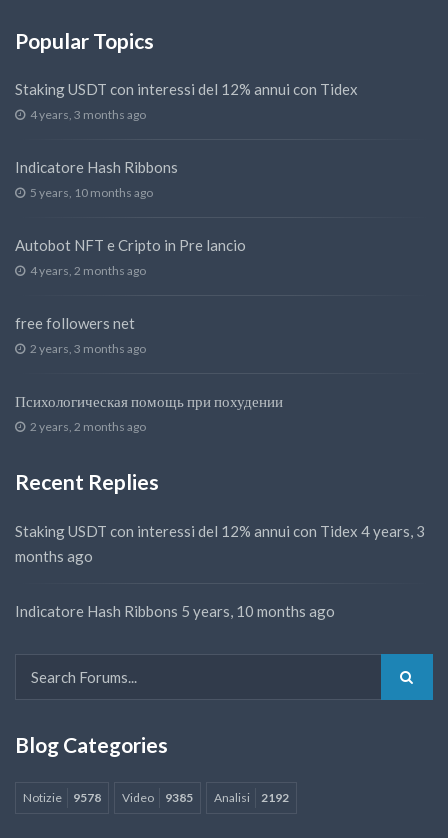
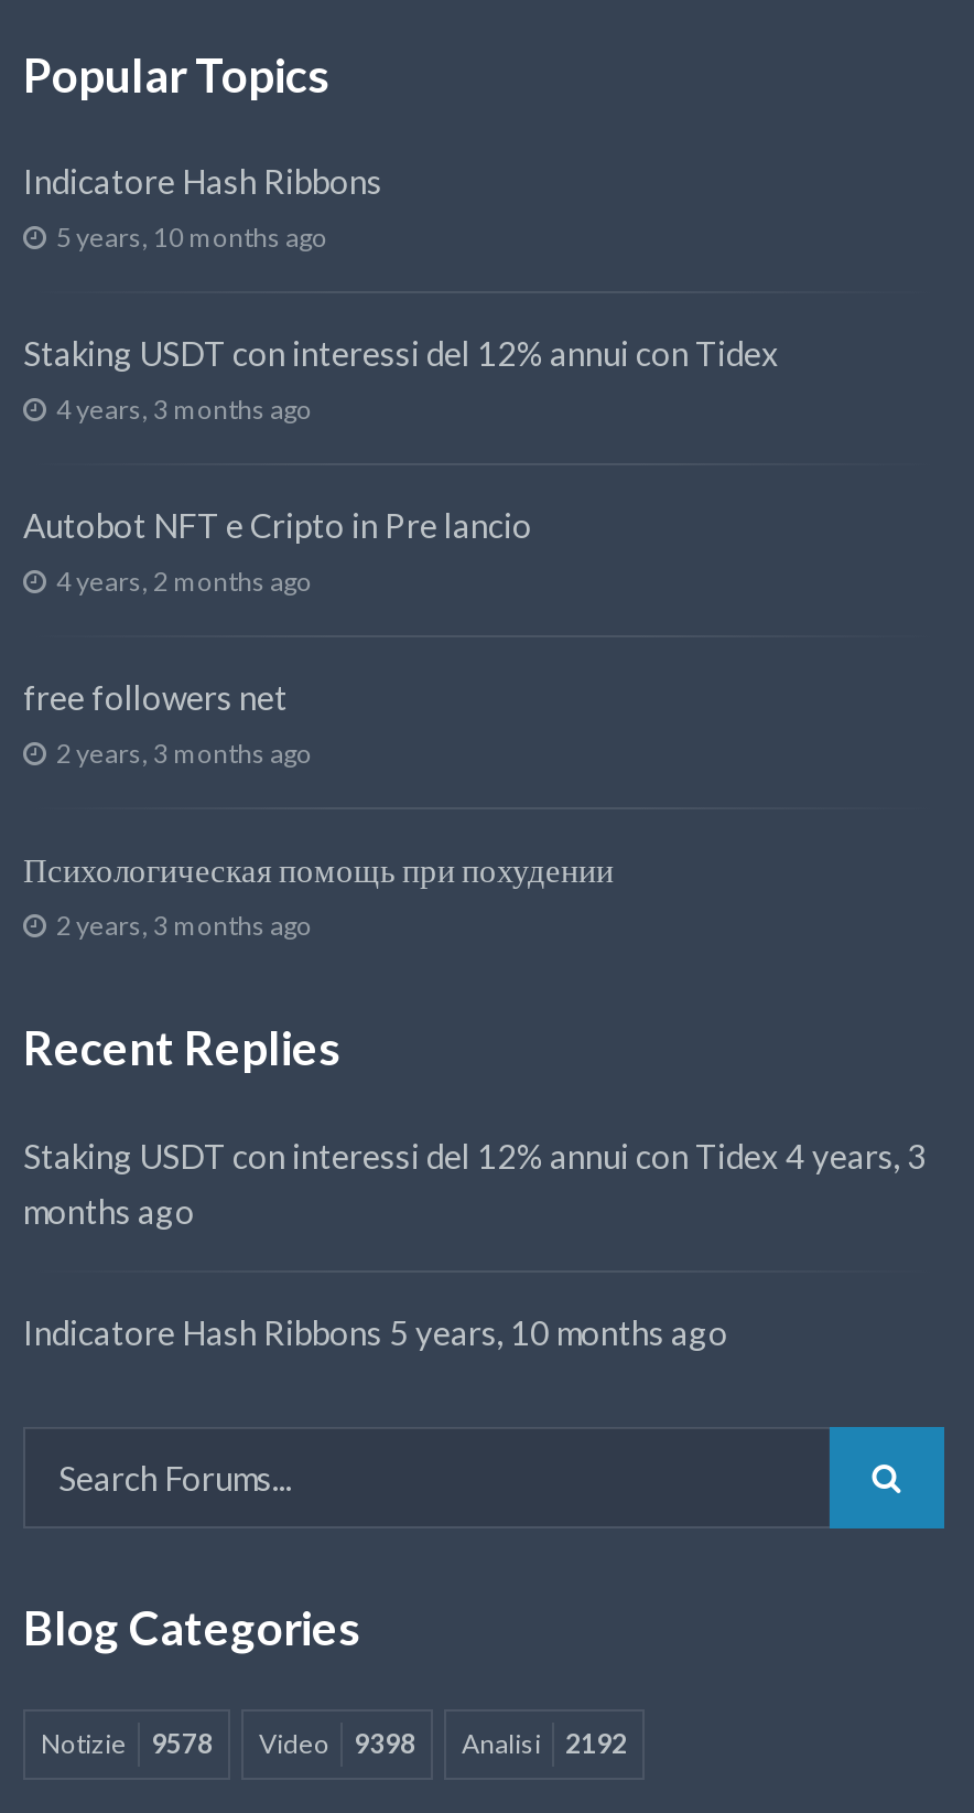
moved [15,80,358,122] -> [23,333,779,426]: Staking USDT con interessi del 12% annui con Tidex | 4 years, 3 months ago
moved [15,158,178,200] -> [23,161,382,254]: Indicatore Hash Ribbons | 5 years, 10 months ago
[30,419,146,434] 2 years, 2 months ago -> [56,909,312,942] 2 years, 3 months ago
[23,790,289,805] Notizie 9578 Video 9385 Analisi 2192 -> [41,1726,627,1759] Notizie 9578 Video 9398 Analisi 2192

